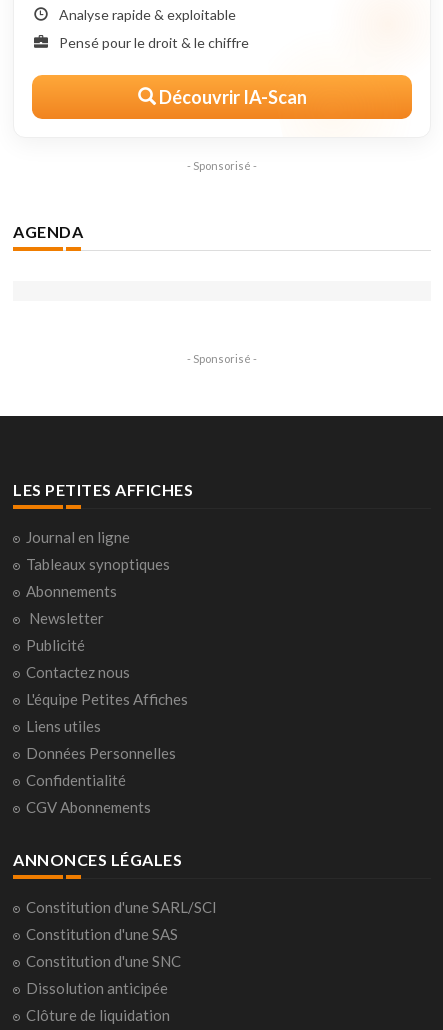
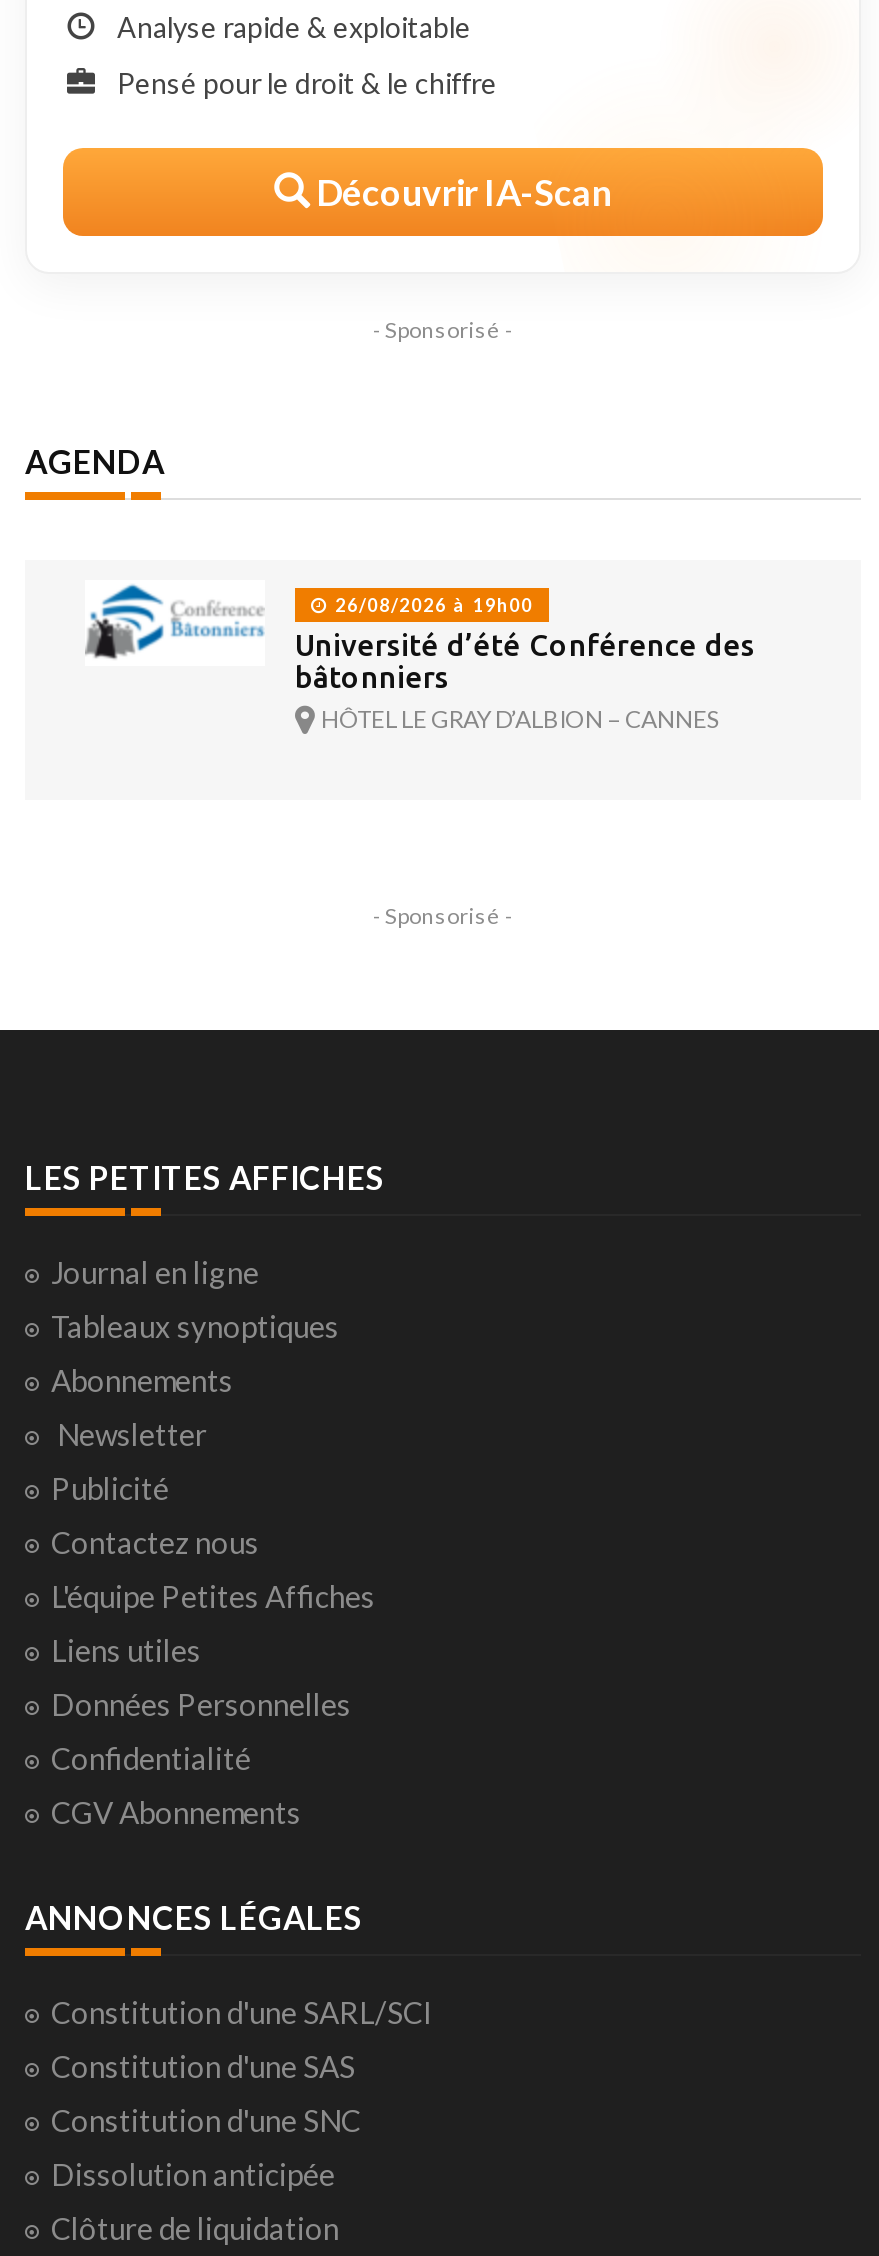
none -> [85,584,755,734] [image] | 26/08/2026 à 19h00 | Université d’été Conférence des | bâtonniers | HÔTEL LE GRAY D’ALBION – CANNES

